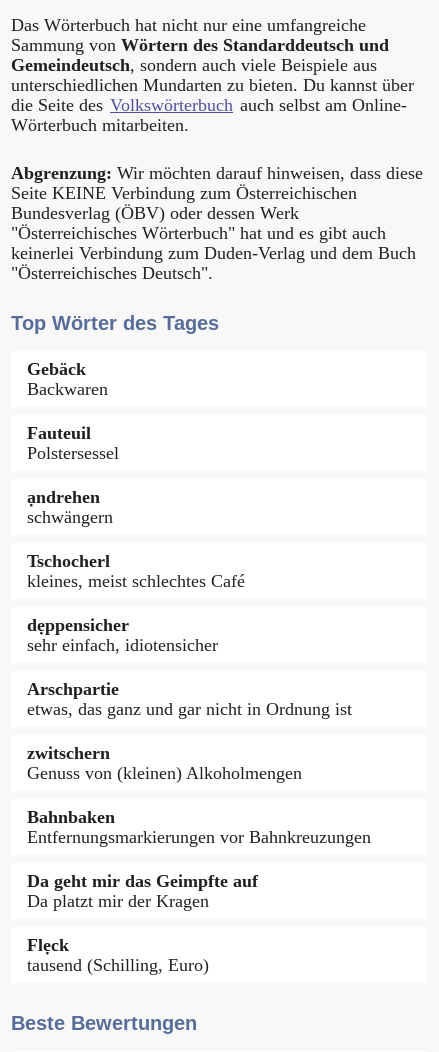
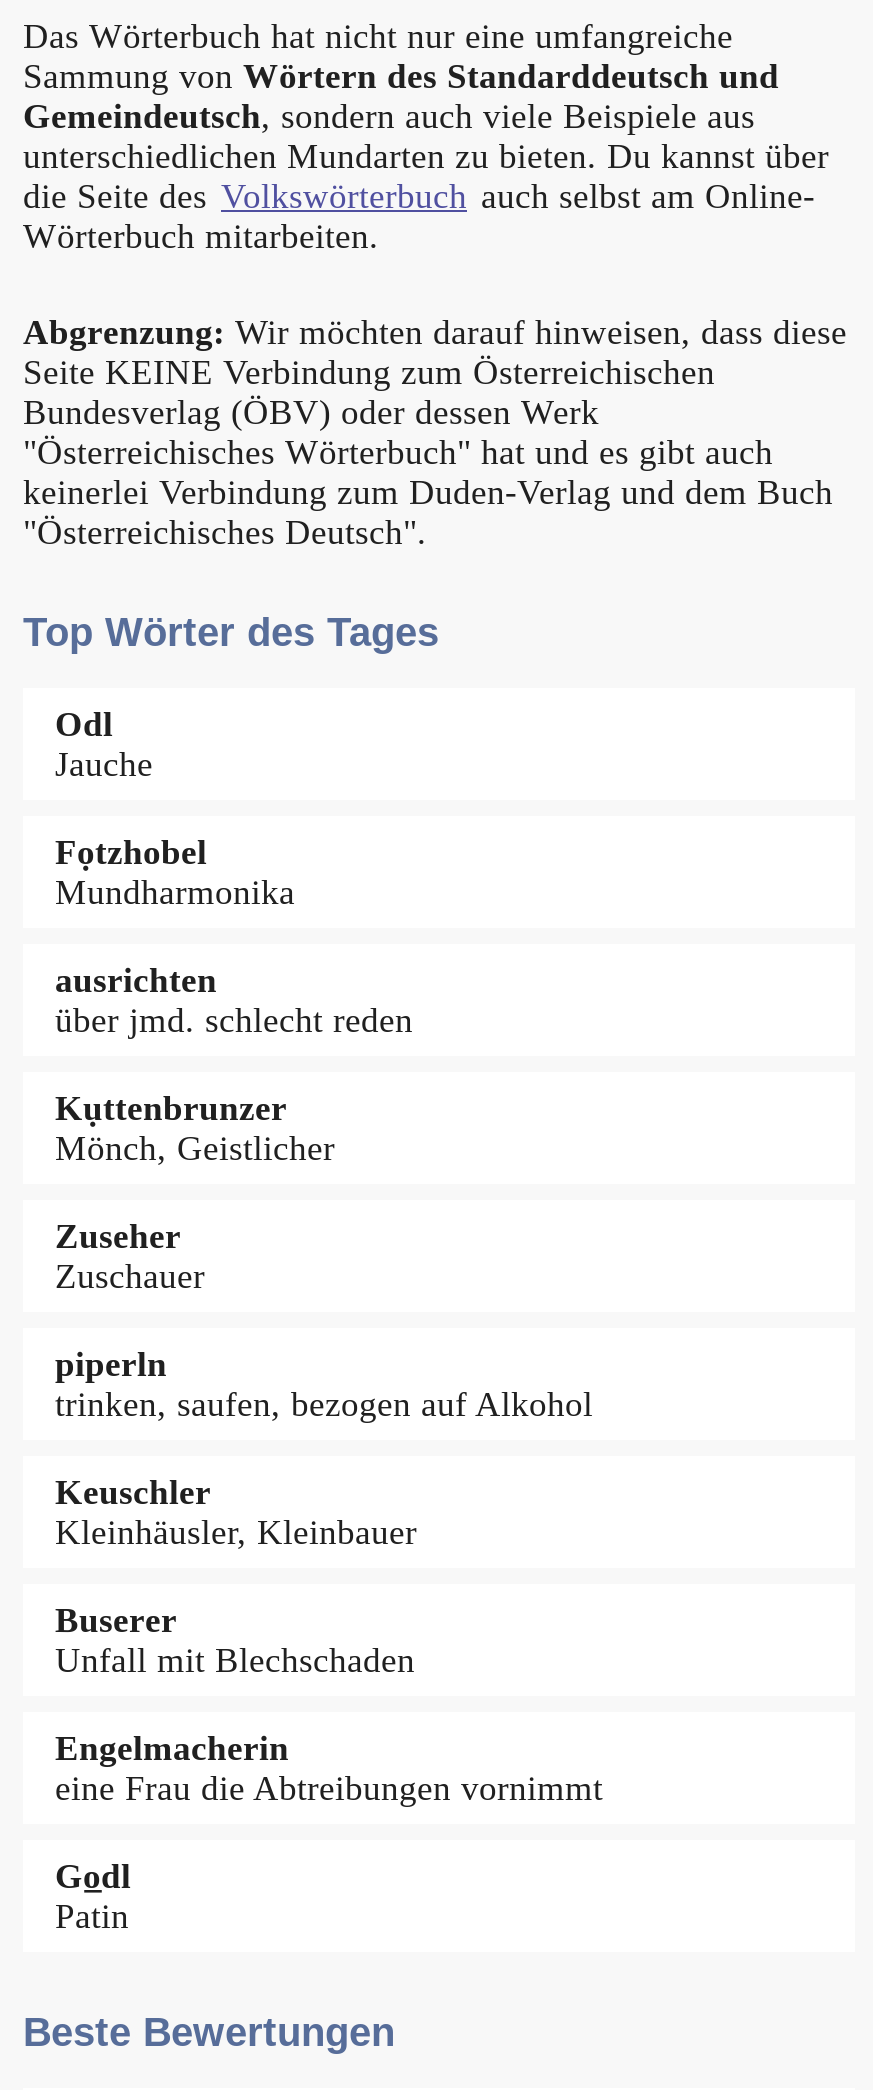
[27,359,108,399] Gebäck | Backwaren -> [55,703,153,783] Odl | Jauche
[27,423,119,463] Fauteuil | Polstersessel -> [55,831,295,911] Fọtzhobel | Mundharmonika
[27,487,113,527] ạndrehen | schwängern -> [55,959,413,1039] ausrichten | über jmd. schlecht reden
[27,551,245,591] Tschocherl | kleines, meist schlechtes Café -> [55,1087,335,1167] Kụttenbrunzer | Mönch, Geistlicher
[27,615,218,655] dẹppensicher | sehr einfach, idiotensicher -> [55,1215,205,1295] Zuseher | Zuschauer
[27,679,352,719] Arschpartie | etwas, das ganz und gar nicht in Ordnung ist -> [55,1343,593,1423] piperln | trinken, saufen, bezogen auf Alkohol
[27,743,302,783] zwitschern | Genuss von (kleinen) Alkoholmengen -> [55,1471,417,1551] Keuschler | Kleinhäusler, Kleinbauer
[27,807,371,847] Bahnbaken | Entfernungsmarkierungen vor Bahnkreuzungen -> [55,1599,415,1679] Buserer | Unfall mit Blechschaden
[27,871,258,911] Da geht mir das Geimpfte auf | Da platzt mir der Kragen -> [55,1727,603,1807] Engelmacherin | eine Frau die Abtreibungen vornimmt
[27,935,209,975] Flẹck | tausend (Schilling, Euro) -> [55,1855,131,1935] Go̲dl | Patin

